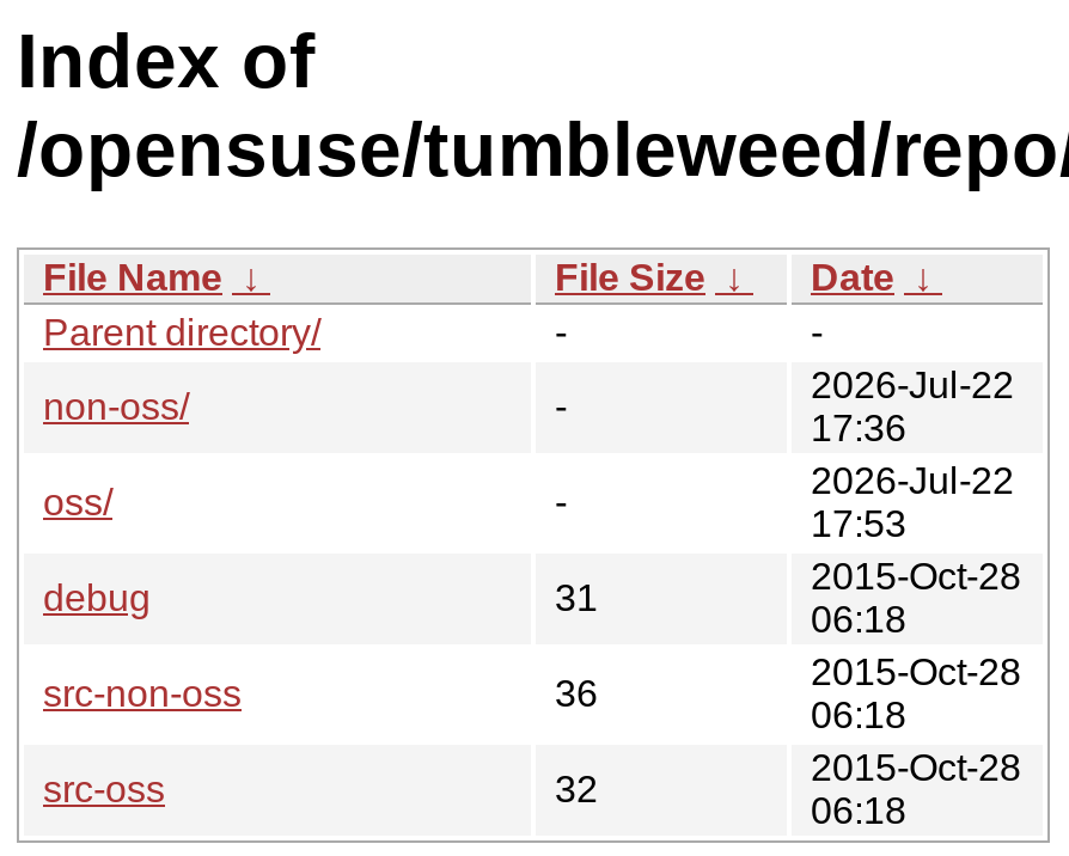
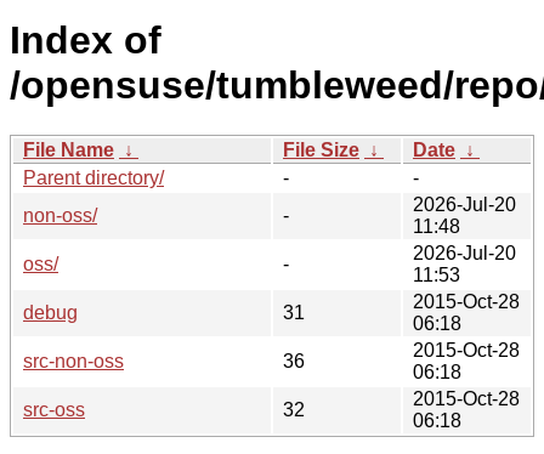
[811,364,1014,448] 2026-Jul-22 | 17:36 -> [413,194,516,237] 2026-Jul-20 | 11:48
[811,460,1014,544] 2026-Jul-22 | 17:53 -> [413,243,516,285] 2026-Jul-20 | 11:53

